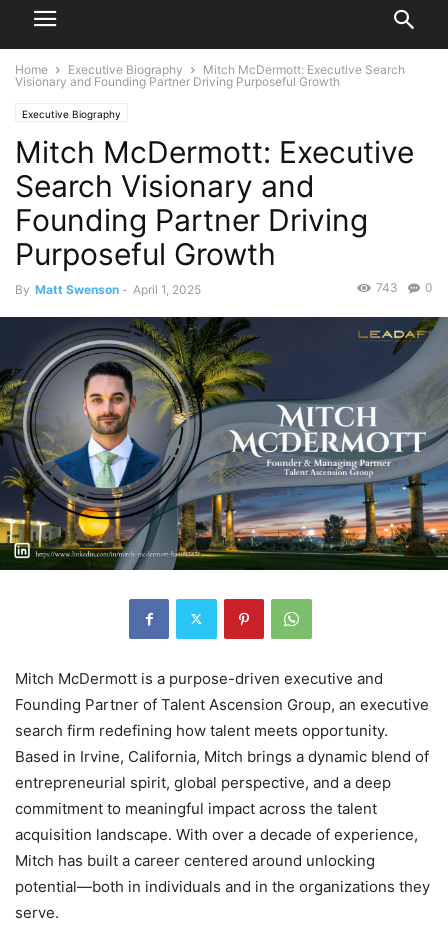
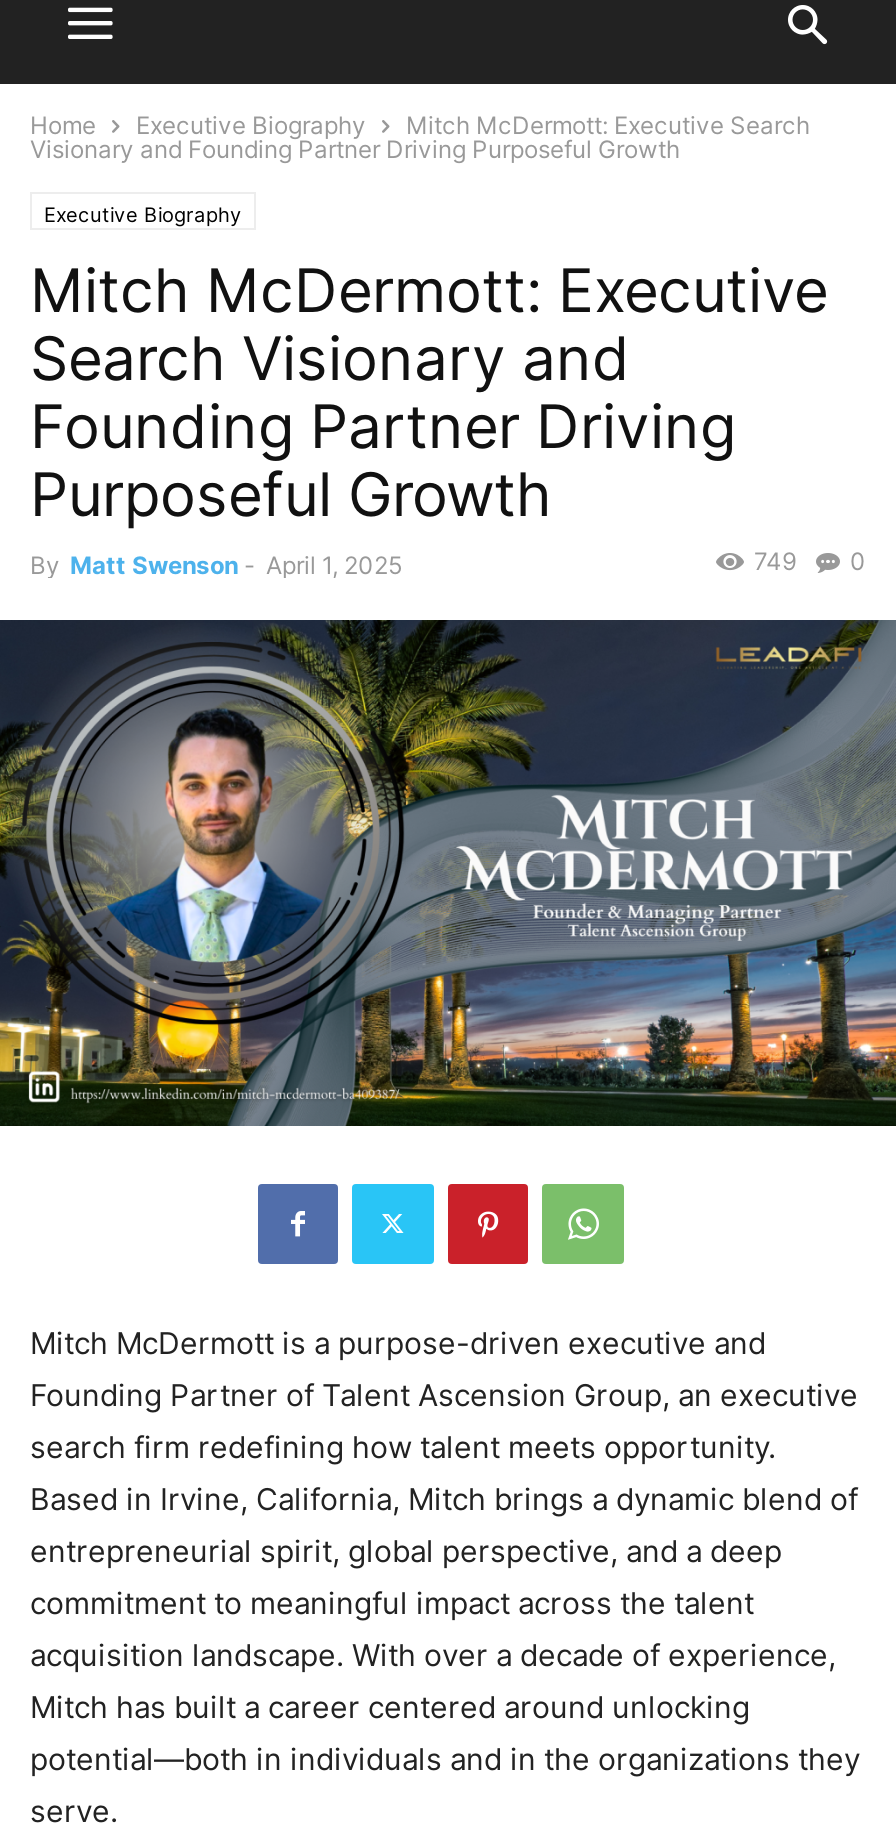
[376,280,433,295] 743 0 -> [754,546,866,576] 749 0

